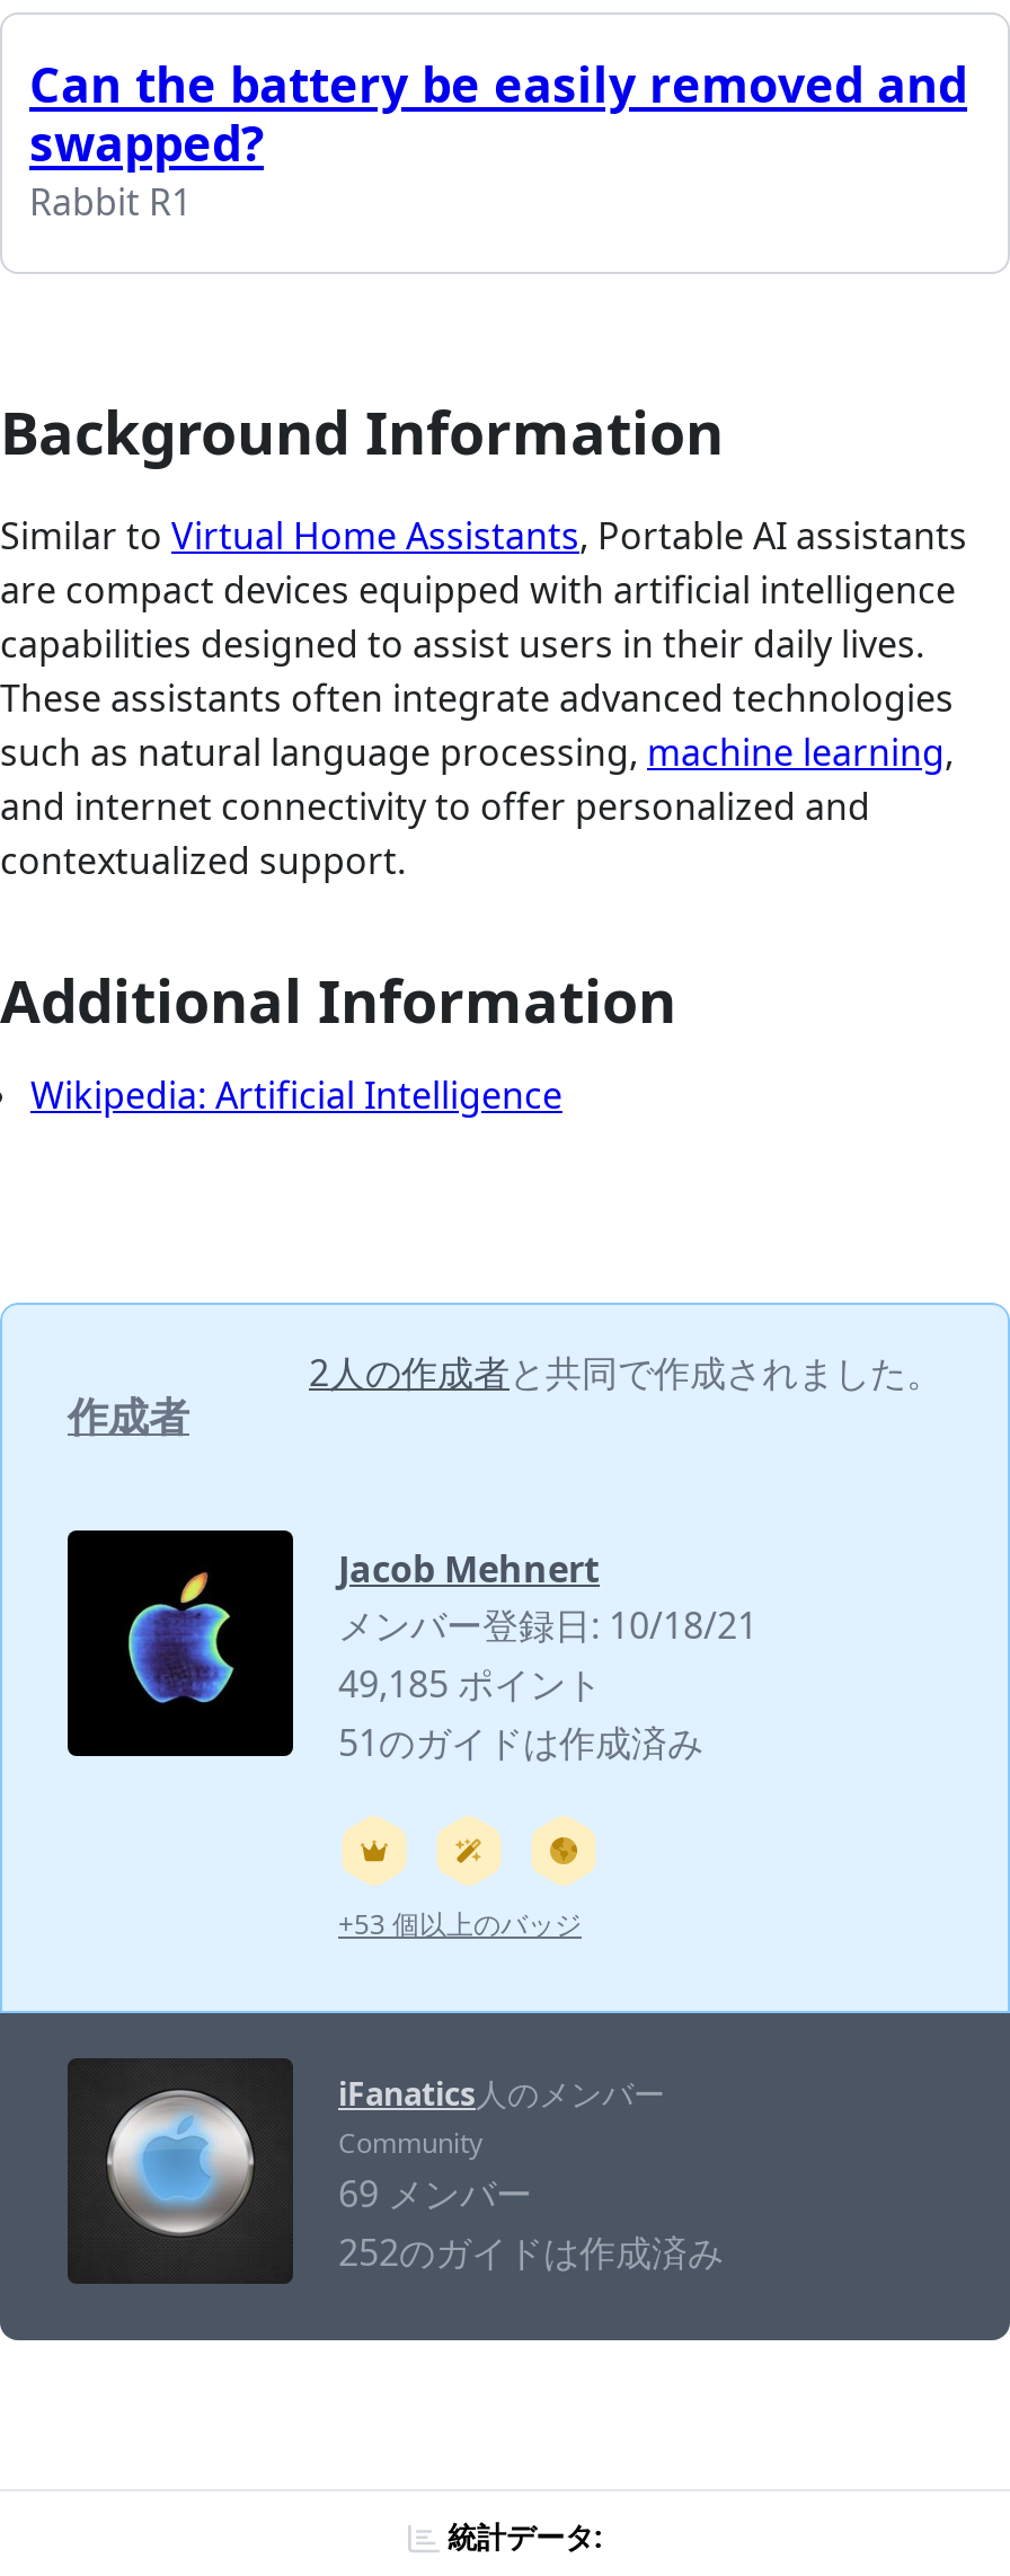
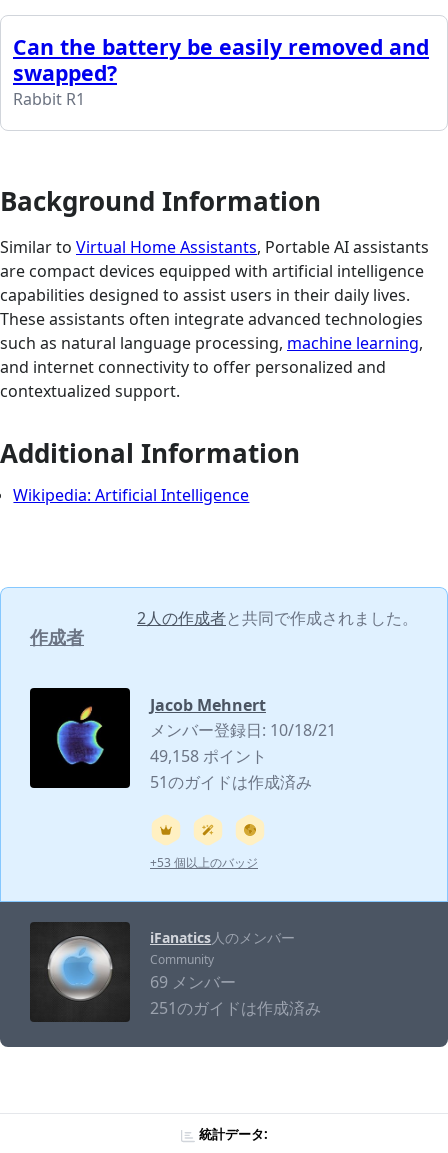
[338,1659,602,1709] 49,185 ポイント -> [150,745,267,767] 49,158 ポイント
[338,2228,724,2277] 252のガイドは作成済み -> [150,997,321,1019] 251のガイドは作成済み

